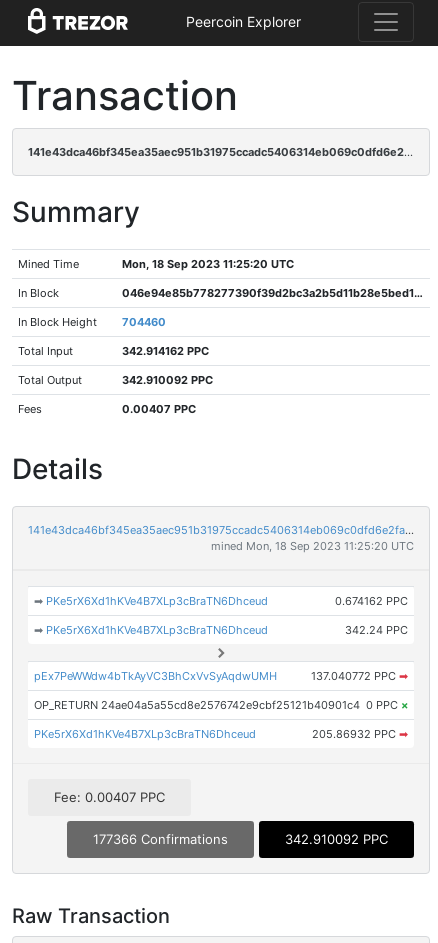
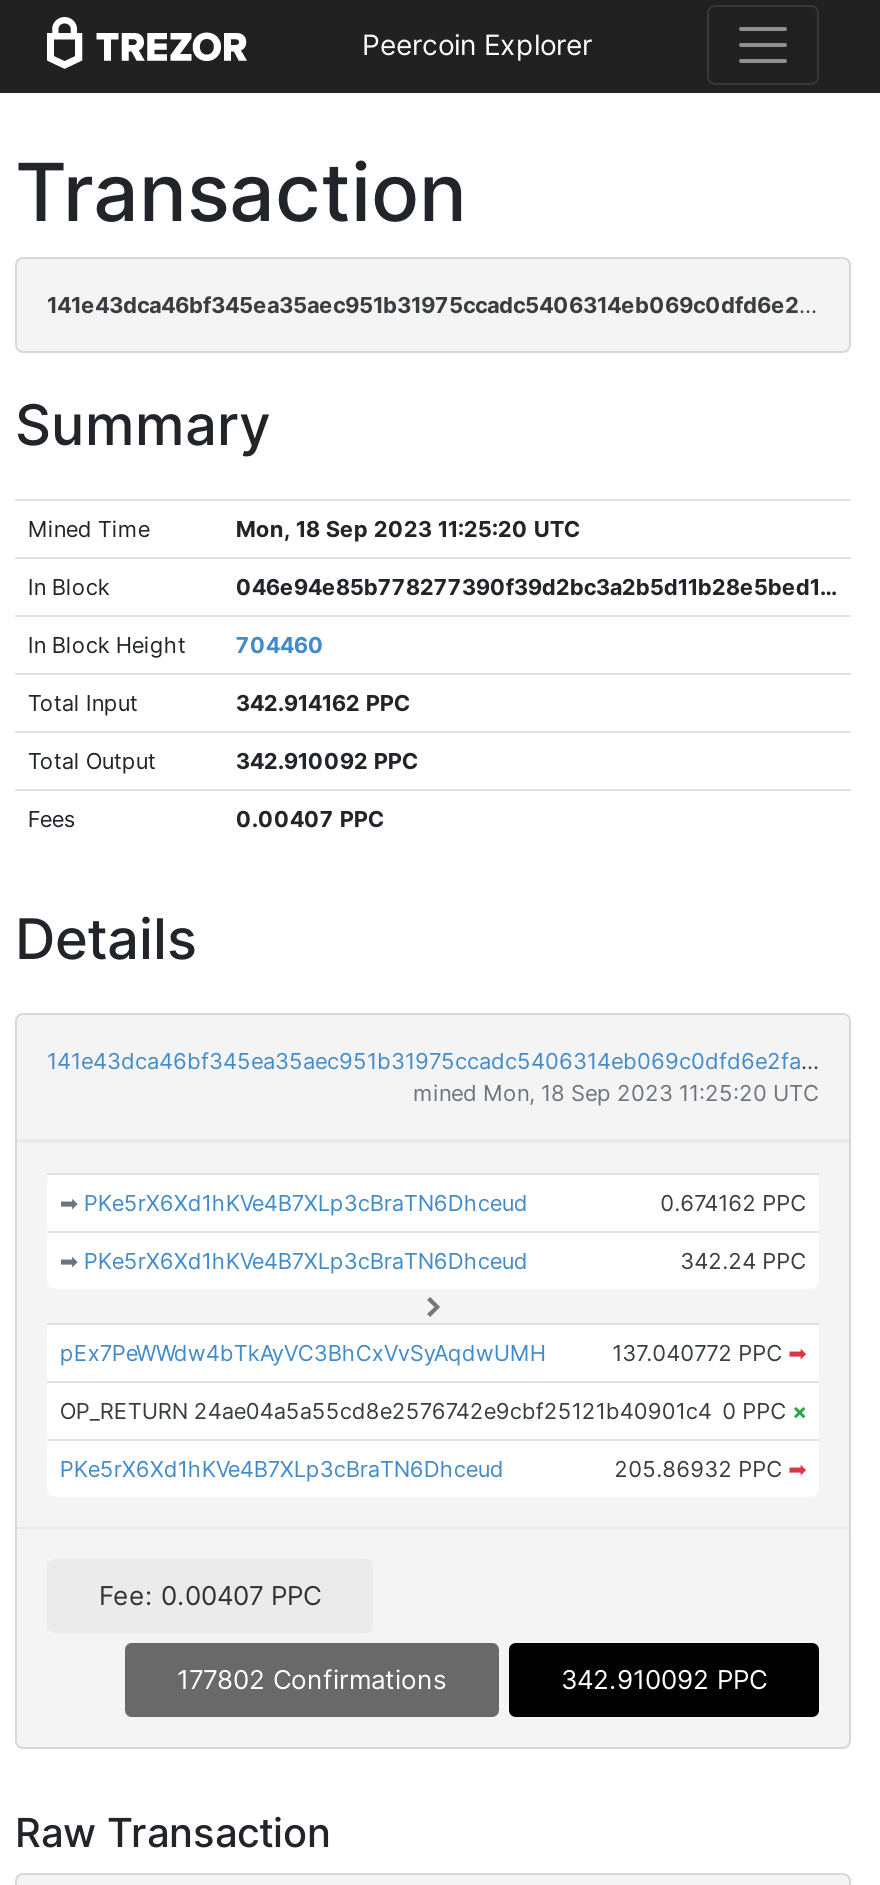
[93,831,228,847] 177366 Confirmations -> [177,1664,447,1696] 177802 Confirmations

